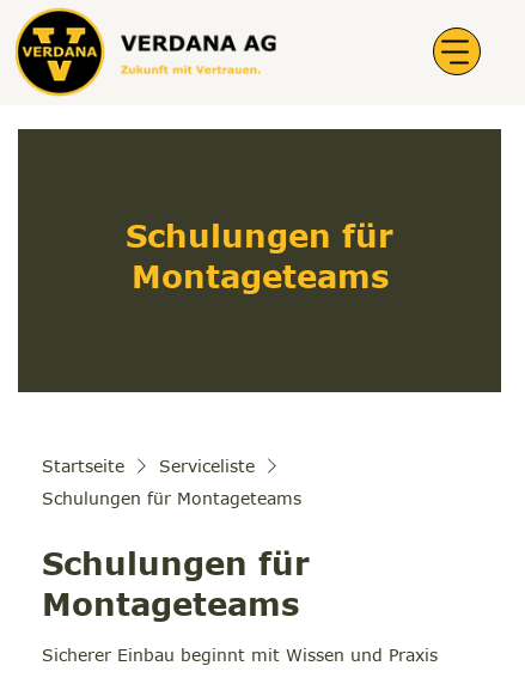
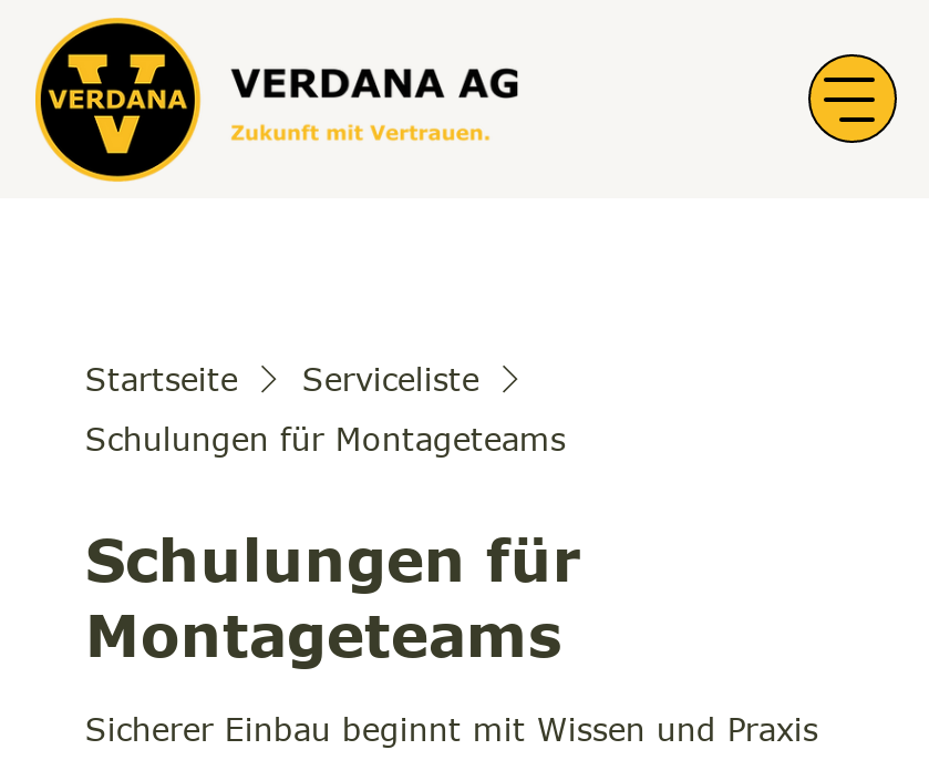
[17,128,502,393] [image] | Schulungen für | Montageteams -> none

